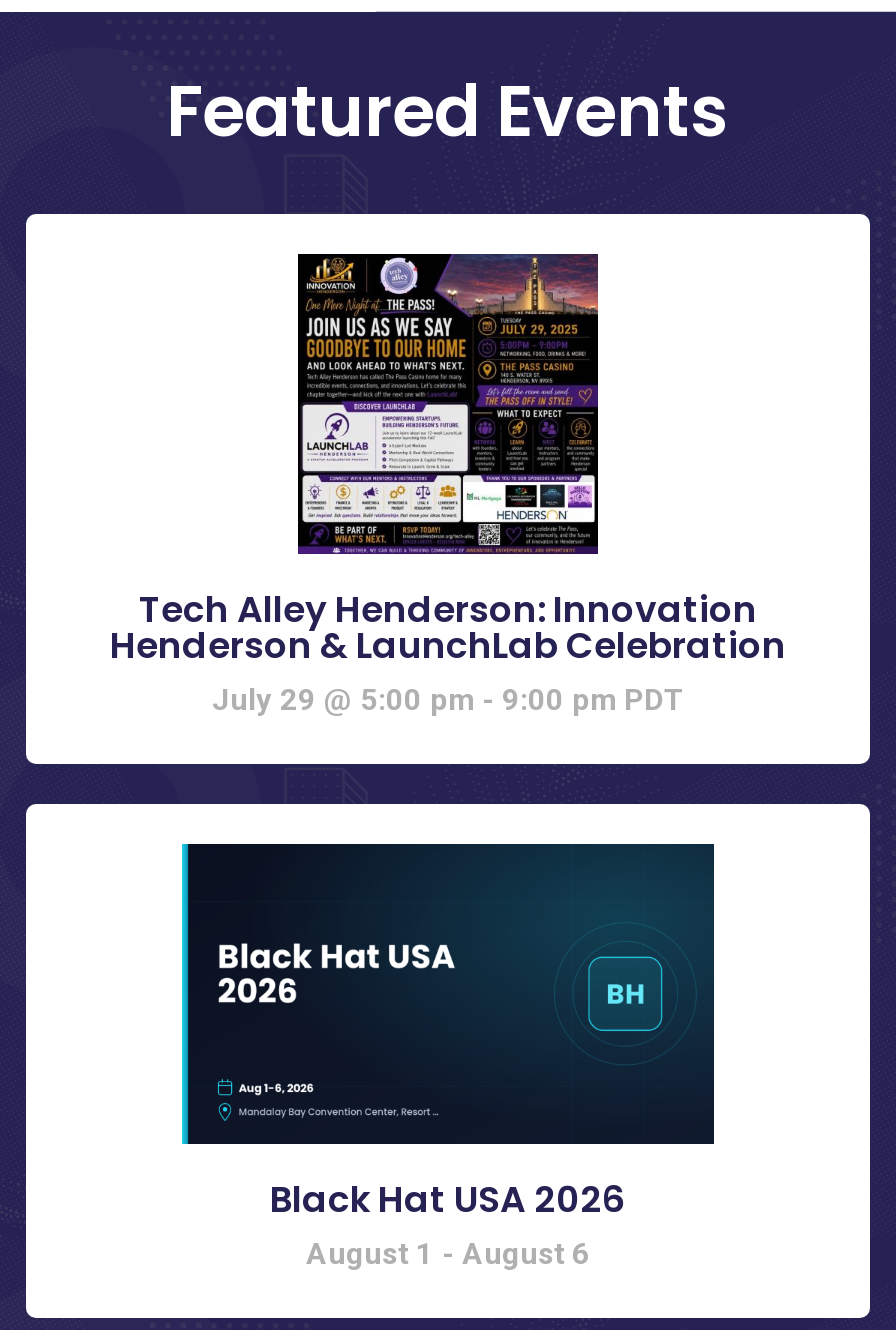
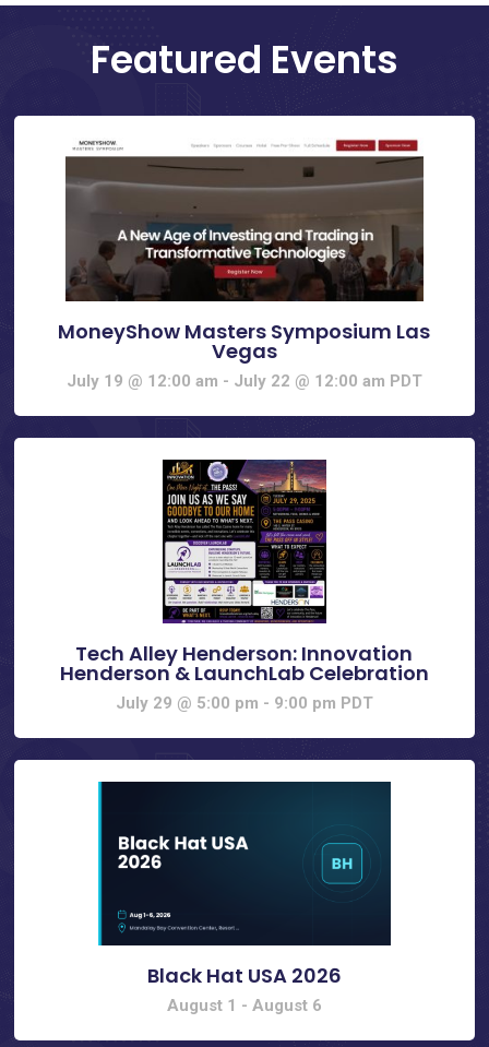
none -> [58,139,431,391] [image] | MoneyShow Masters Symposium Las | Vegas | July 19 @ 12:00 am - July 22 @ 12:00 am PDT

